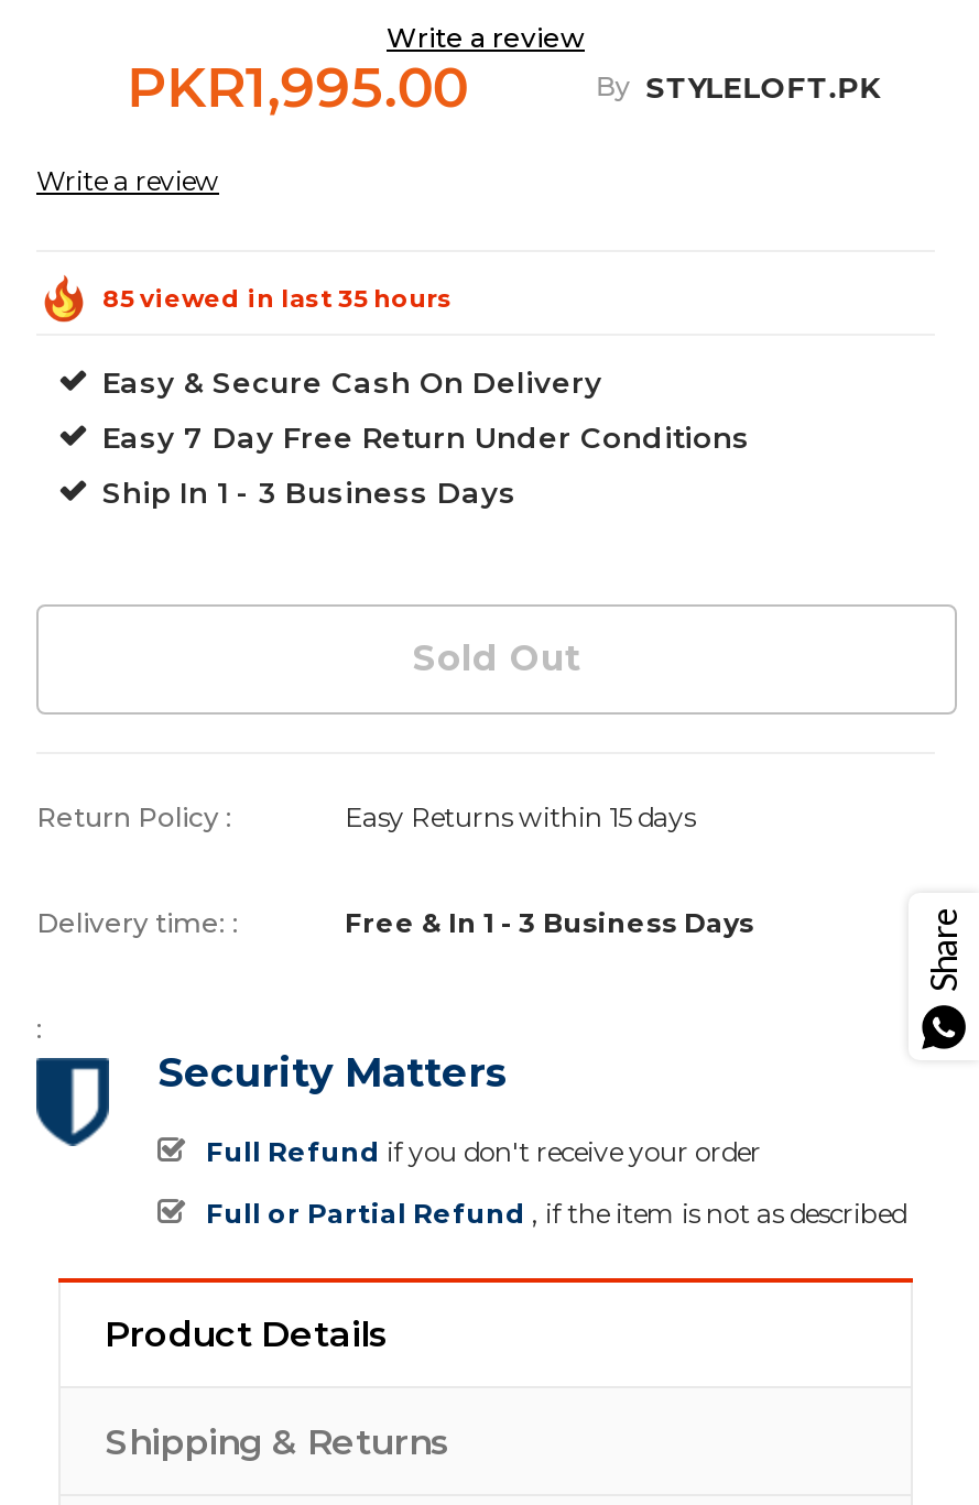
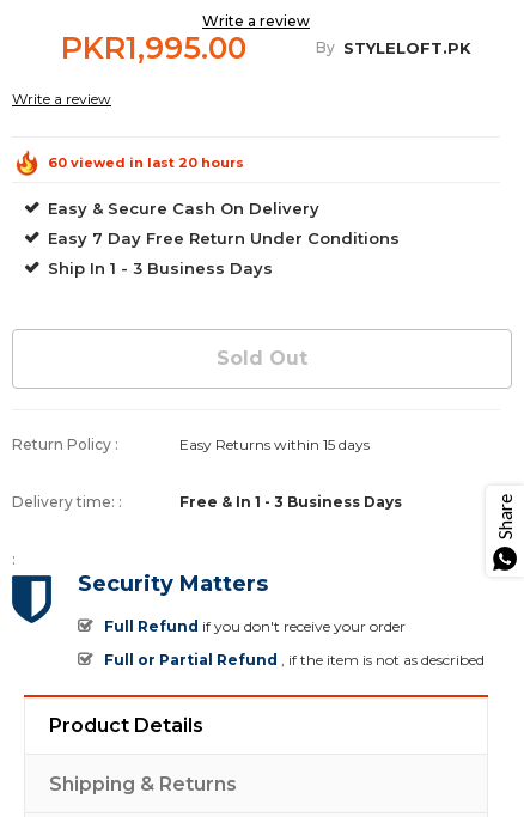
[102,282,453,313] 85 viewed in last 35 hours -> [48,154,244,171] 60 viewed in last 20 hours

